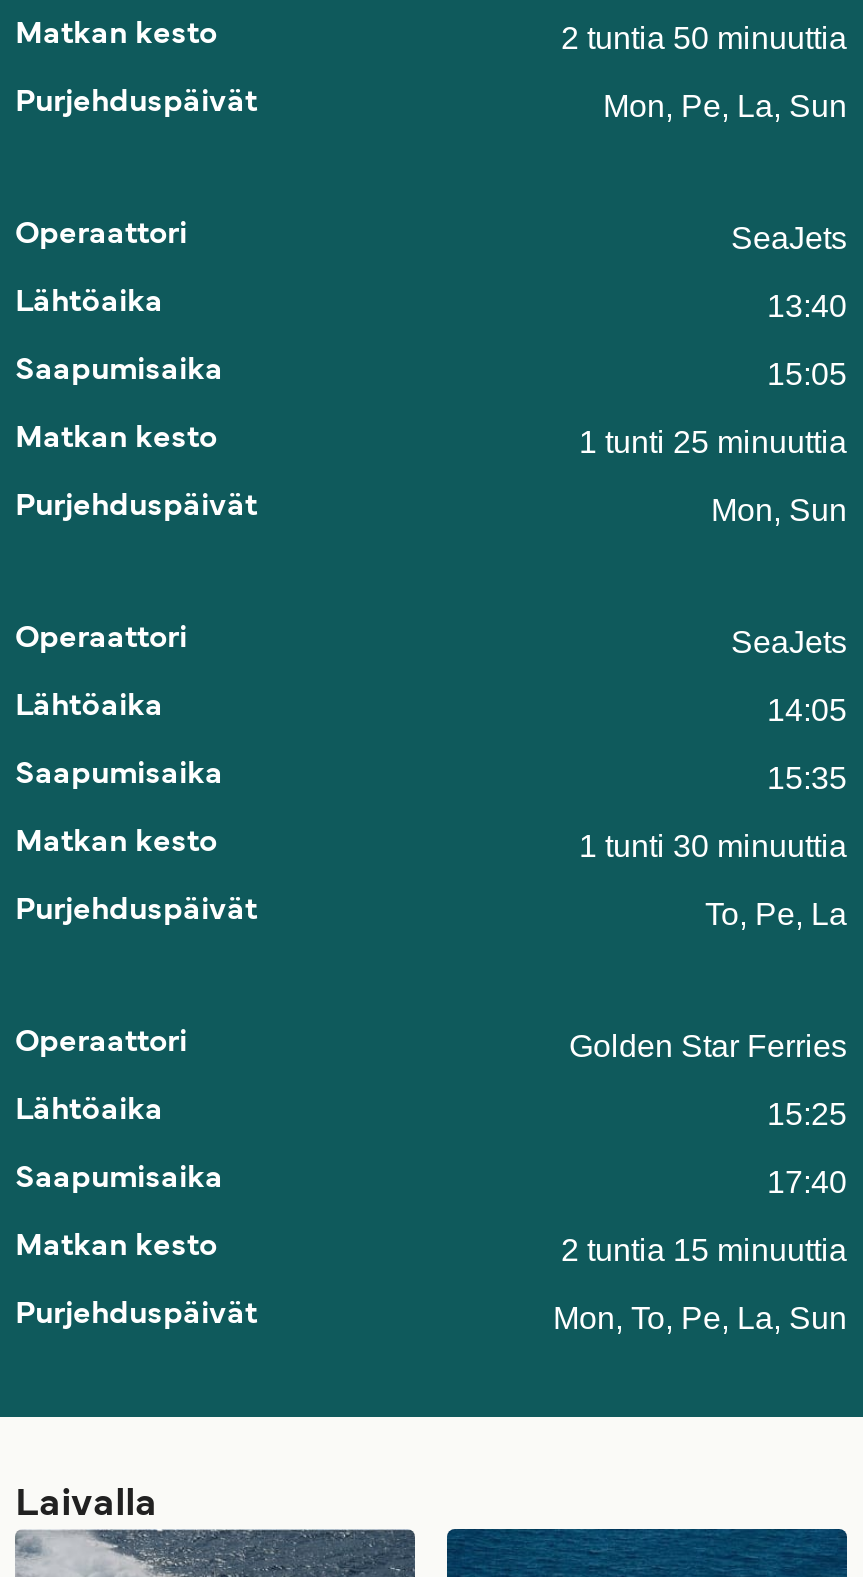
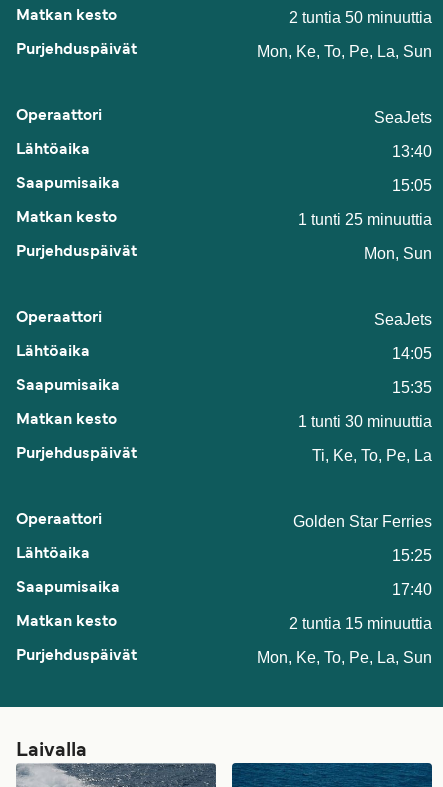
[603,89,847,123] Mon, Pe, La, Sun -> [257,43,432,60] Mon, Ke, To, Pe, La, Sun
[705,897,847,931] To, Pe, La -> [312,447,432,464] Ti, Ke, To, Pe, La
[553,1301,847,1335] Mon, To, Pe, La, Sun -> [257,649,432,666] Mon, Ke, To, Pe, La, Sun

